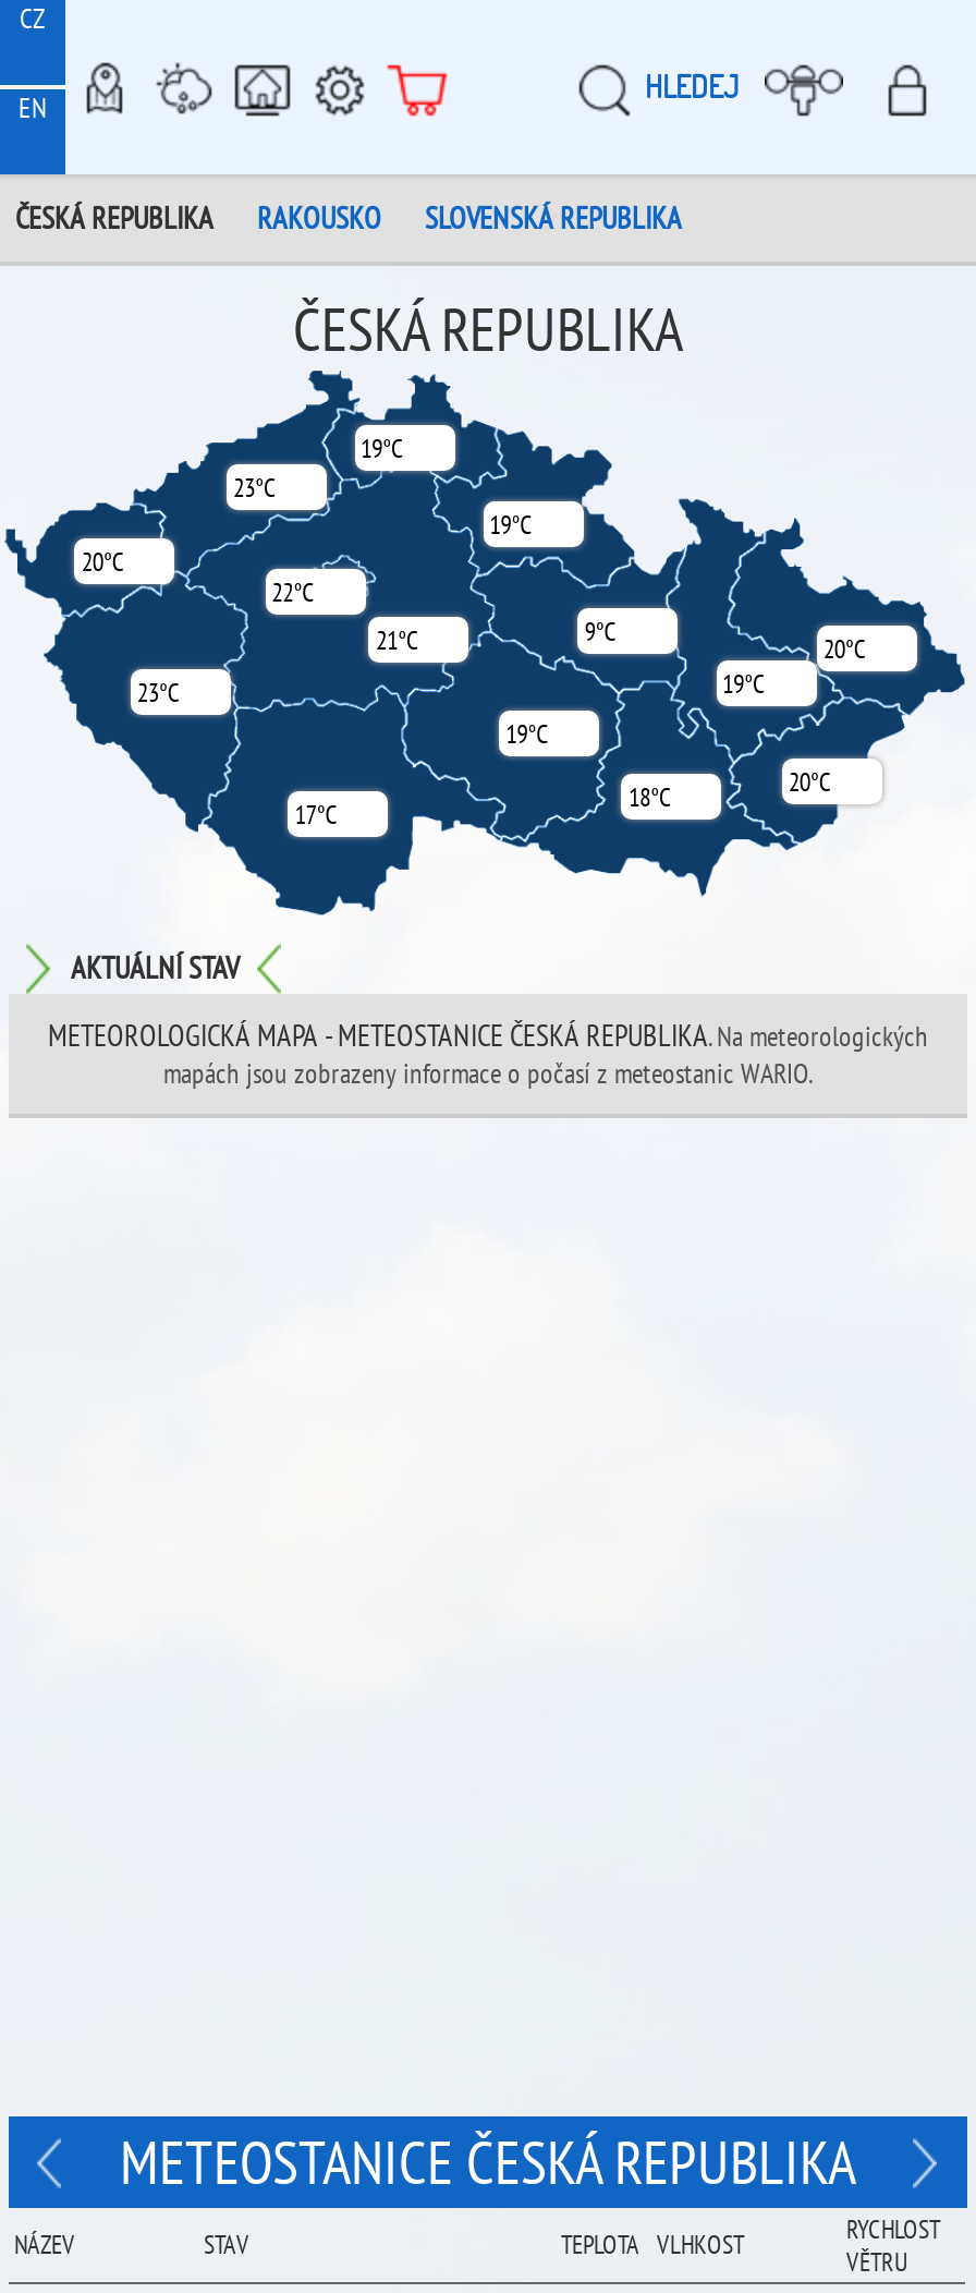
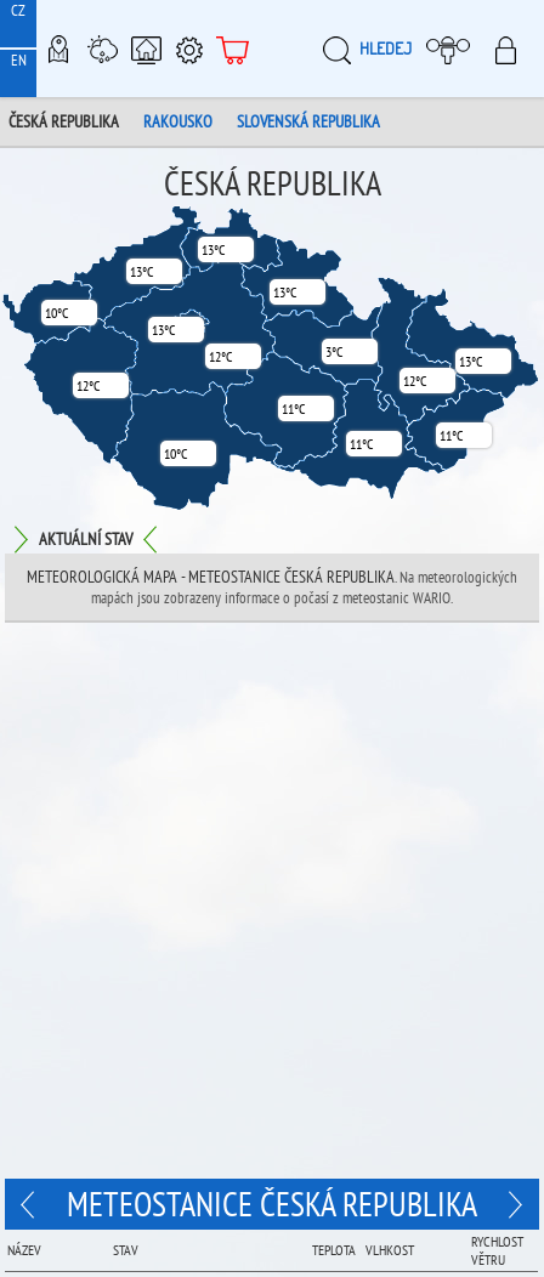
[361,432,404,465] 19°C -> [201,241,225,259] 13°C
[233,470,277,503] 23°C -> [130,262,154,280] 13°C
[489,508,533,540] 19°C -> [273,283,297,301] 13°C
[81,546,125,578] 20°C -> [45,304,70,322] 10°C
[271,575,315,608] 22°C -> [151,320,176,338] 13°C
[376,624,419,656] 21°C -> [209,347,234,365] 12°C
[584,614,617,647] 9°C -> [326,342,344,360] 3°C
[722,633,867,700] 20°C | 19°C -> [403,353,483,390] 13°C | 12°C
[137,675,181,707] 23°C -> [76,376,101,394] 12°C
[506,716,549,749] 19°C -> [282,399,306,417] 11°C
[788,765,832,798] 20°C -> [439,426,464,444] 11°C
[629,780,672,813] 18°C -> [350,435,375,453] 11°C
[295,799,338,832] 17°C -> [164,445,188,463] 10°C

